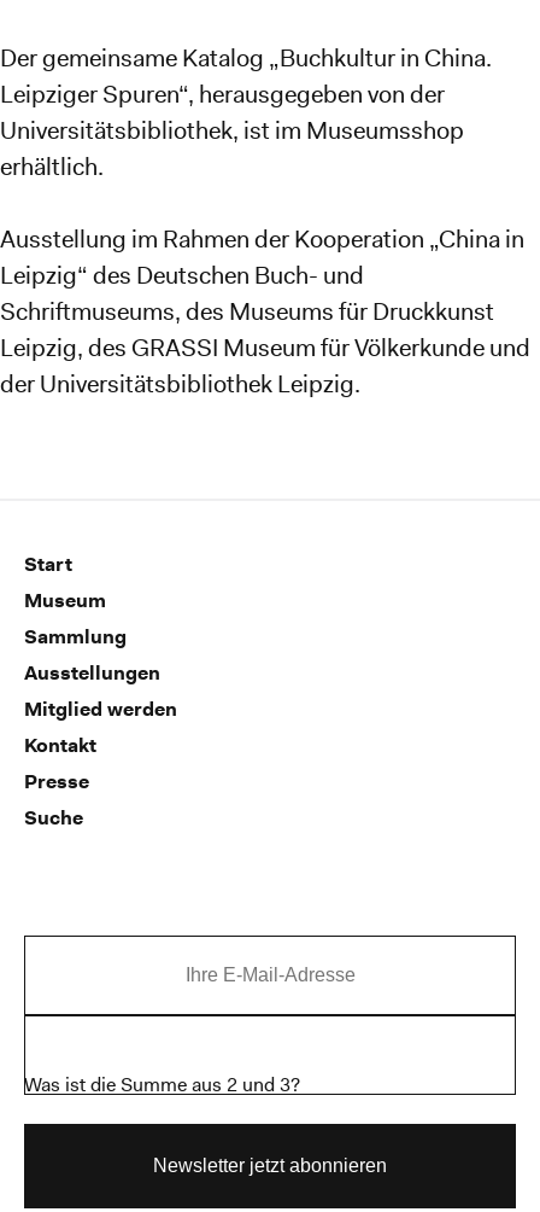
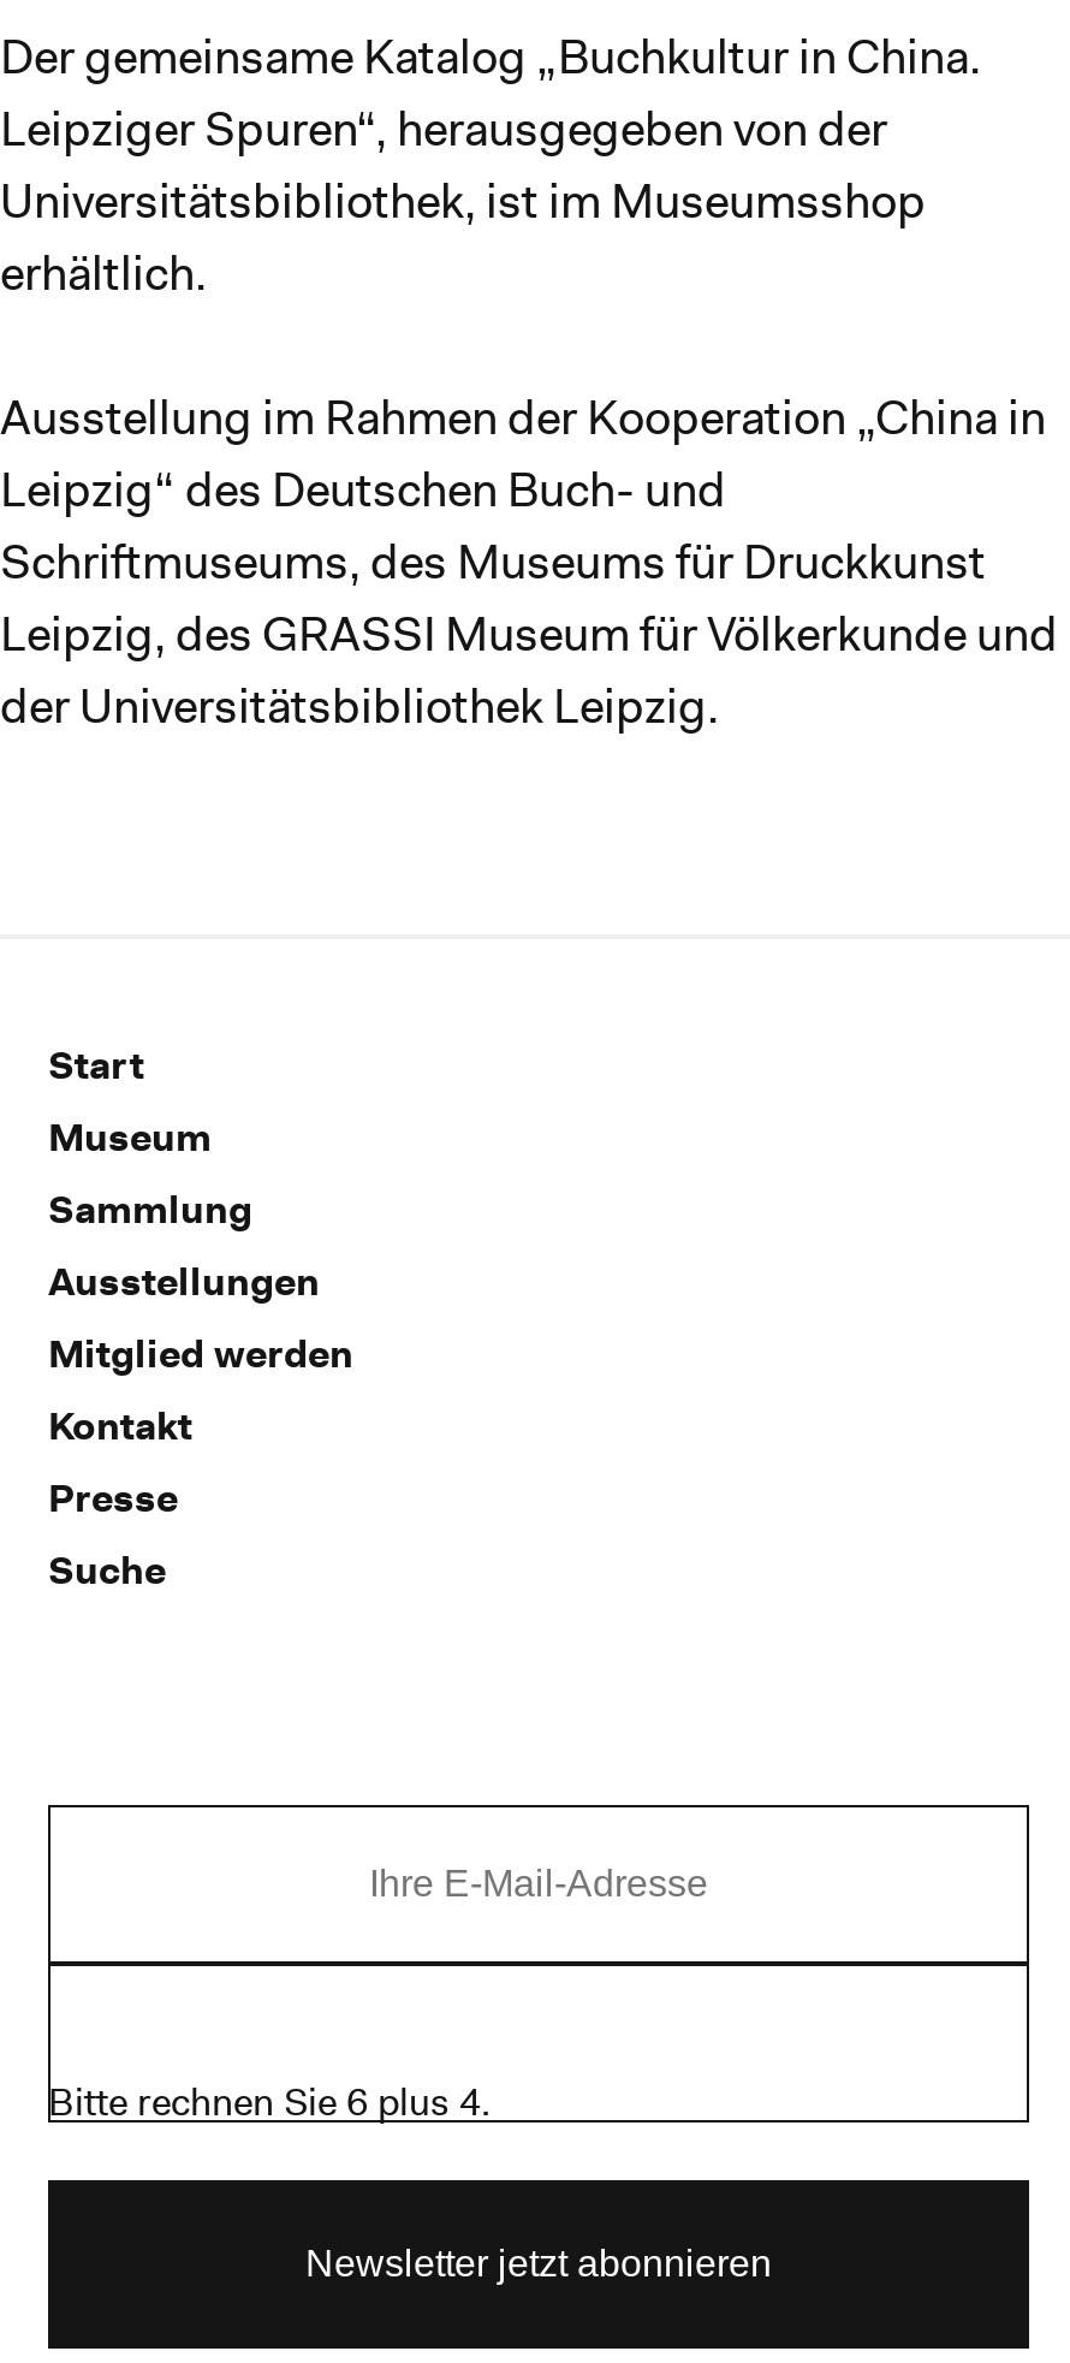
[24,1072,300,1097] Was ist die Summe aus 2 und 3? -> [48,2077,491,2127] Bitte rechnen Sie 6 plus 4.

